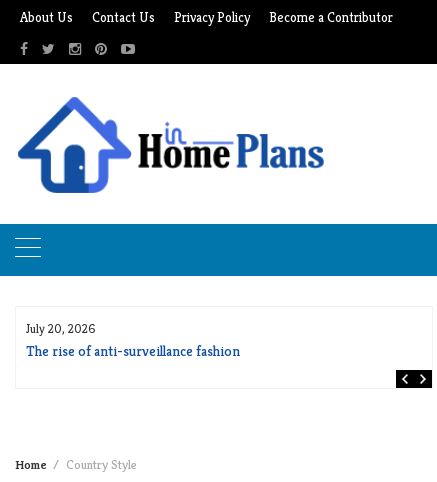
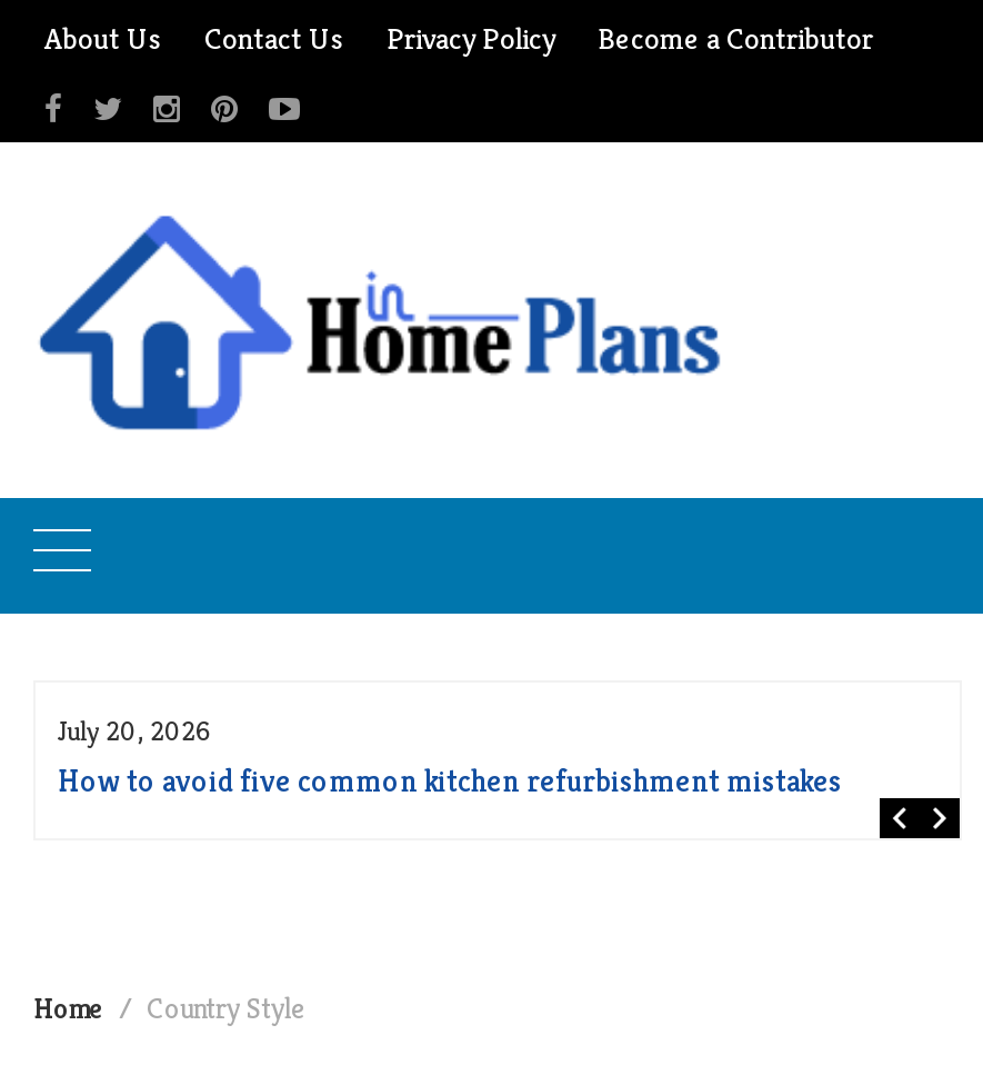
[26,342,240,360] The rise of anti-surveillance fashion -> [58,760,842,800] How to avoid five common kitchen refurbishment mistakes

